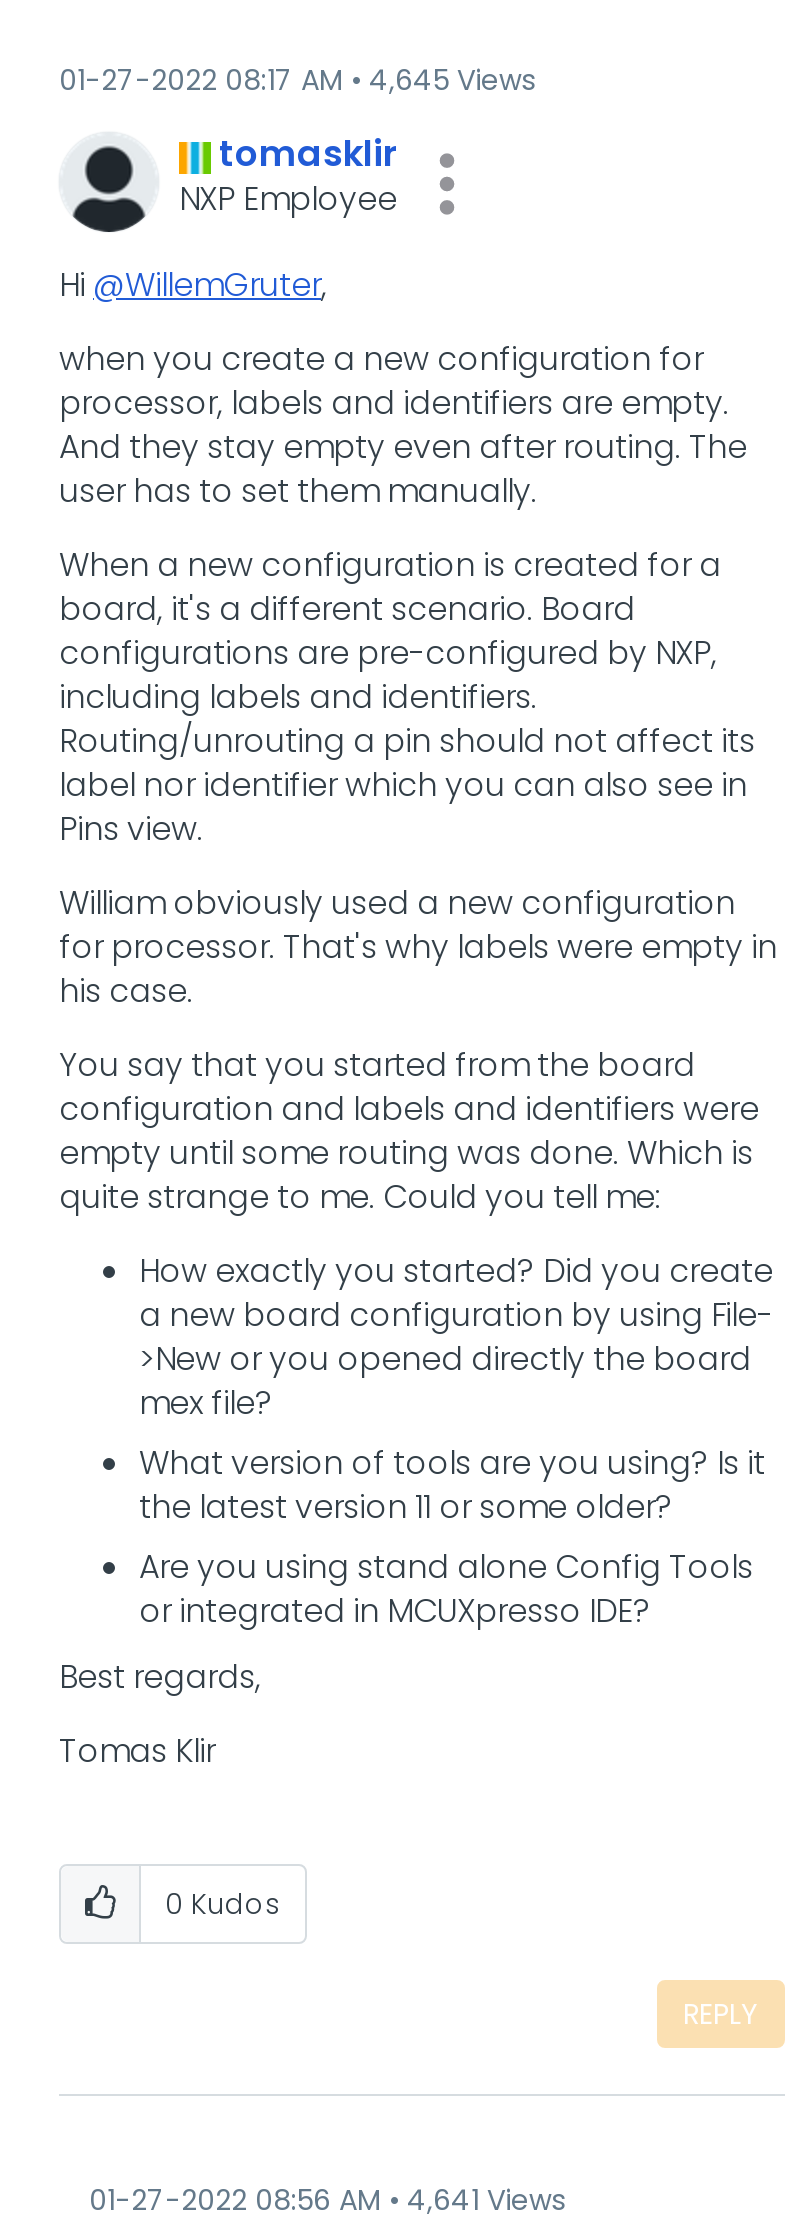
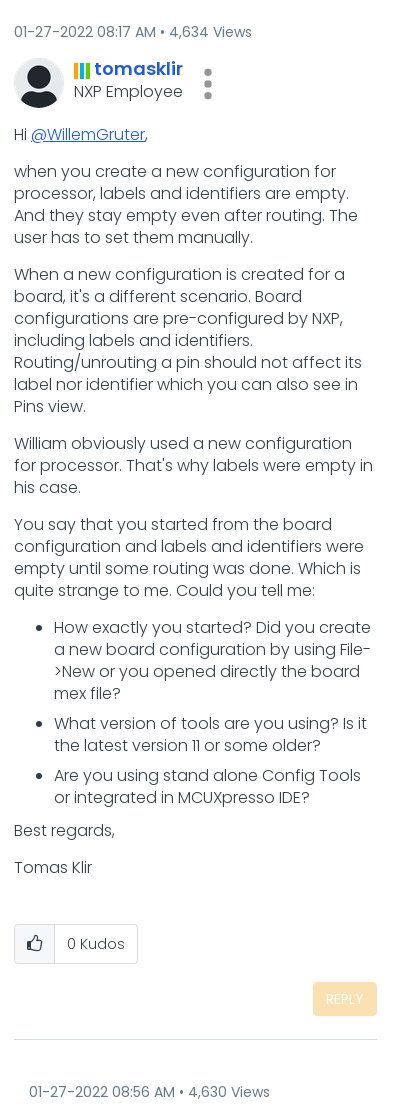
[59,60,535,100] 01-27-2022 08:17 AM 4,645 Views -> [14,22,252,42] 01-27-2022 08:17 AM 4,634 Views
[89,2180,565,2220] 01-27-2022 08:56 AM 4,641 Views -> [29,1082,270,1102] 01-27-2022 08:56 AM 4,630 Views

